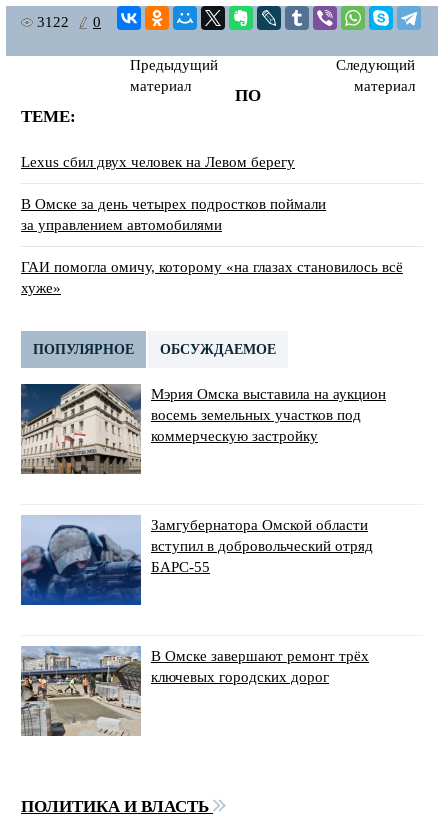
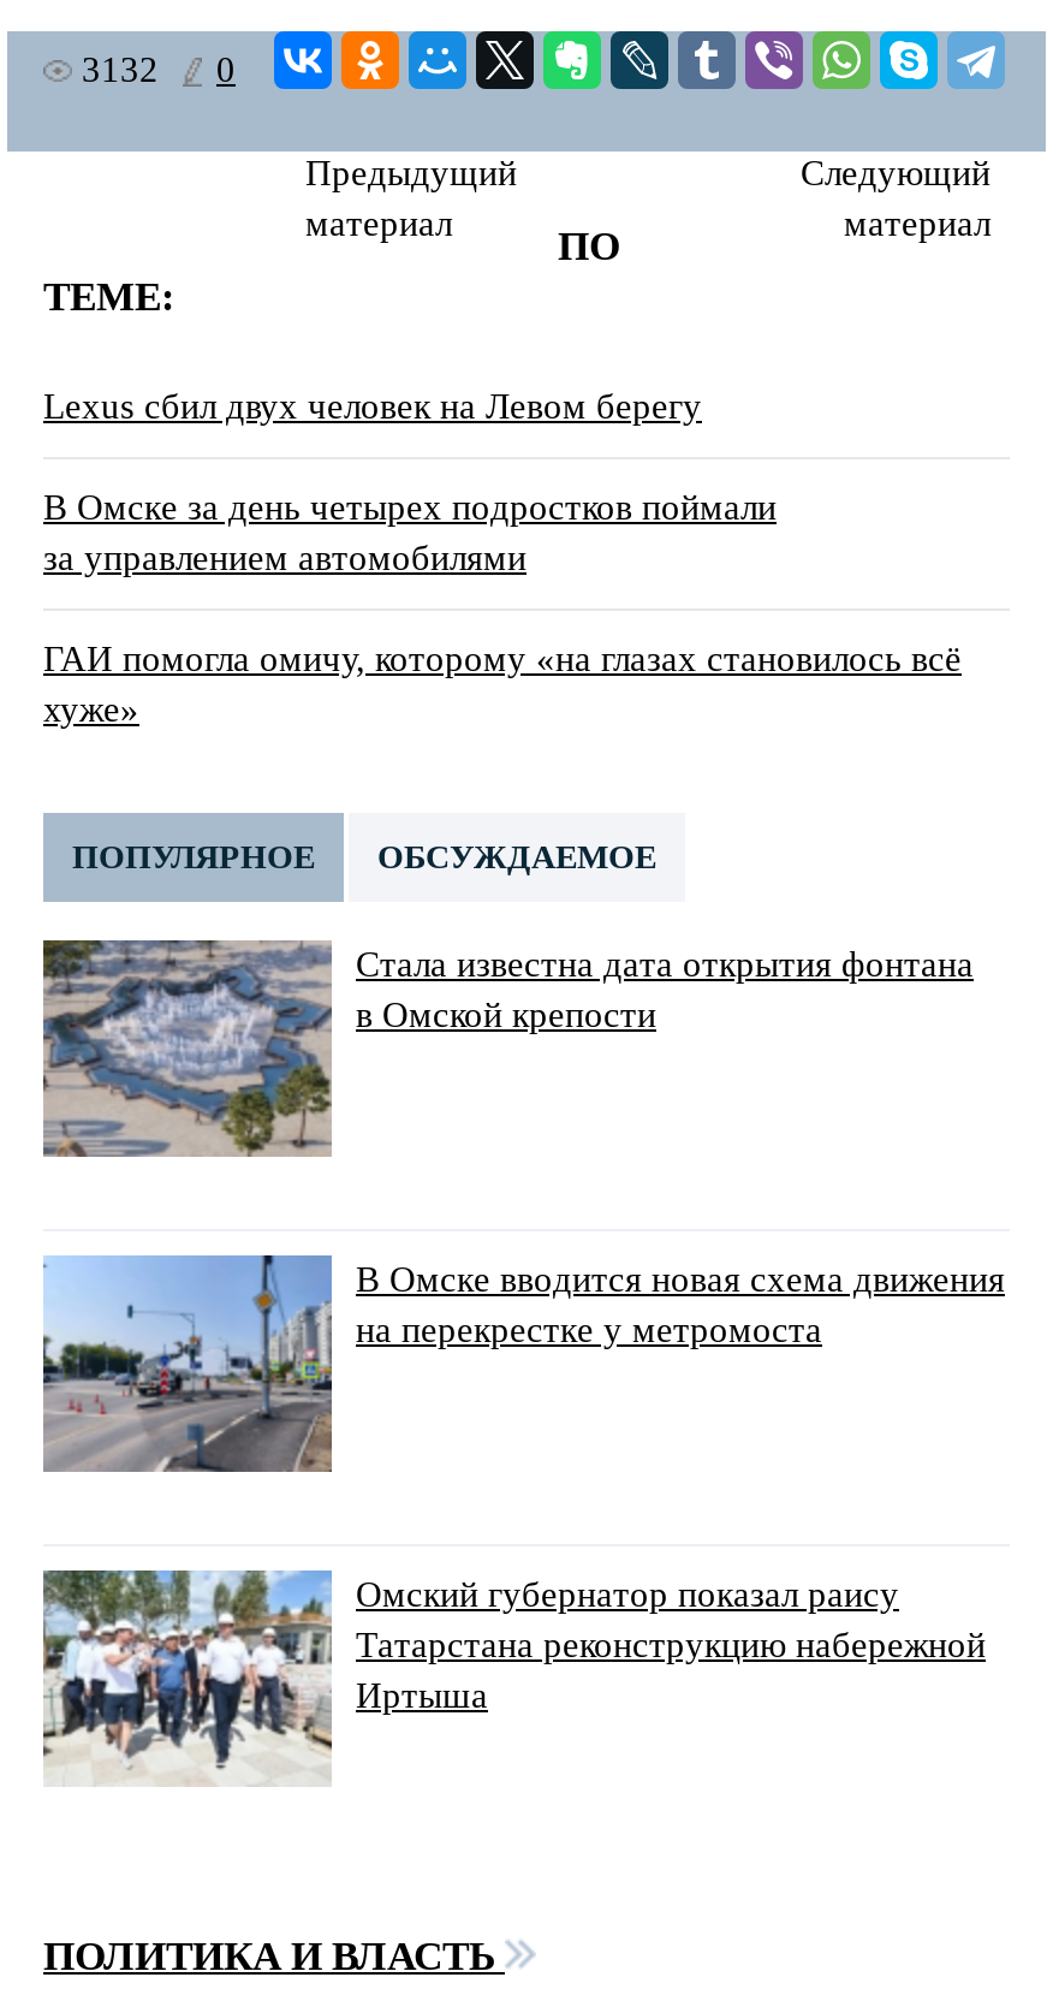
[37,14,101,30] 3122 0 -> [82,51,236,89] 3132 0
[21,383,386,474] [image] | Мэрия Омска выставила на аукцион | восемь земельных участков под | коммерческую застройку -> [41,938,974,1157] [image] | Стала известна дата открытия фонтана | в Омской крепости
[20,515,373,606] [image] | Замгубернатора Омской области | вступил в добровольческий отряд | БАРС-55 -> [41,1253,1005,1474] [image] | В Омске вводится новая схема движения | на перекрестке у метромоста
[21,646,369,737] [image] | В Омске завершают ремонт трёх | ключевых городских дорог -> [43,1568,986,1787] [image] | Омский губернатор показал раису | Татарстана реконструкцию набережной | Иртыша

